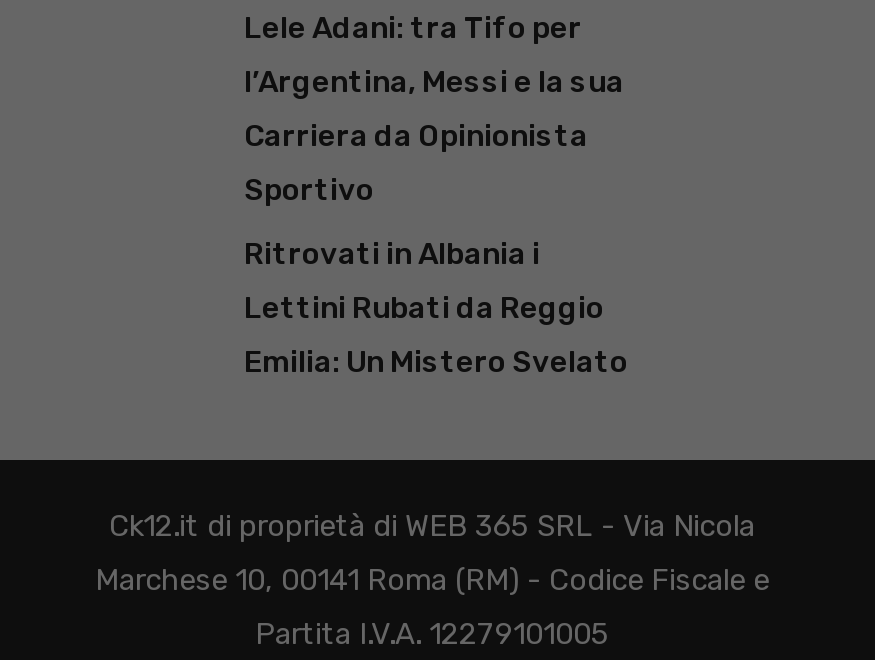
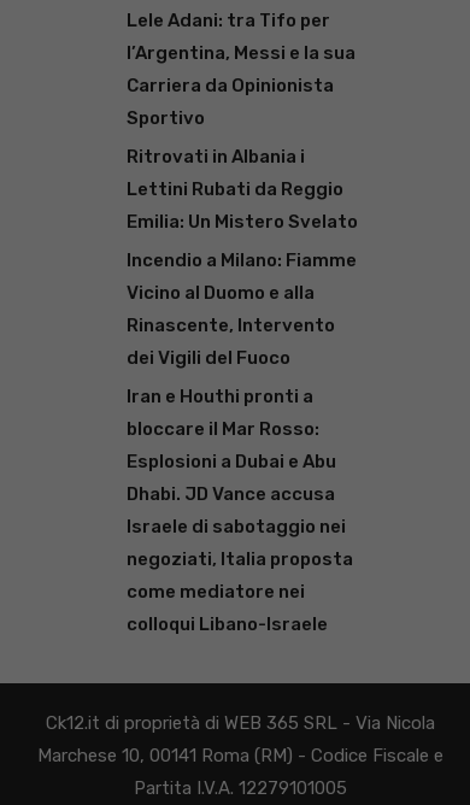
none -> [127,249,357,635] Incendio a Milano: Fiamme | Vicino al Duomo e alla | Rinascente, Intervento | dei Vigili del Fuoco | Iran e Houthi pronti a | bloccare il Mar Rosso: | Esplosioni a Dubai e Abu | Dhabi. JD Vance accusa | Israele di sabotaggio nei | negoziati, Italia proposta | come mediatore nei | colloqui Libano-Israele

